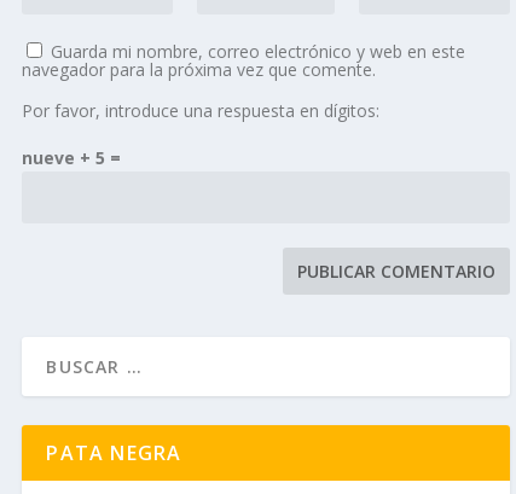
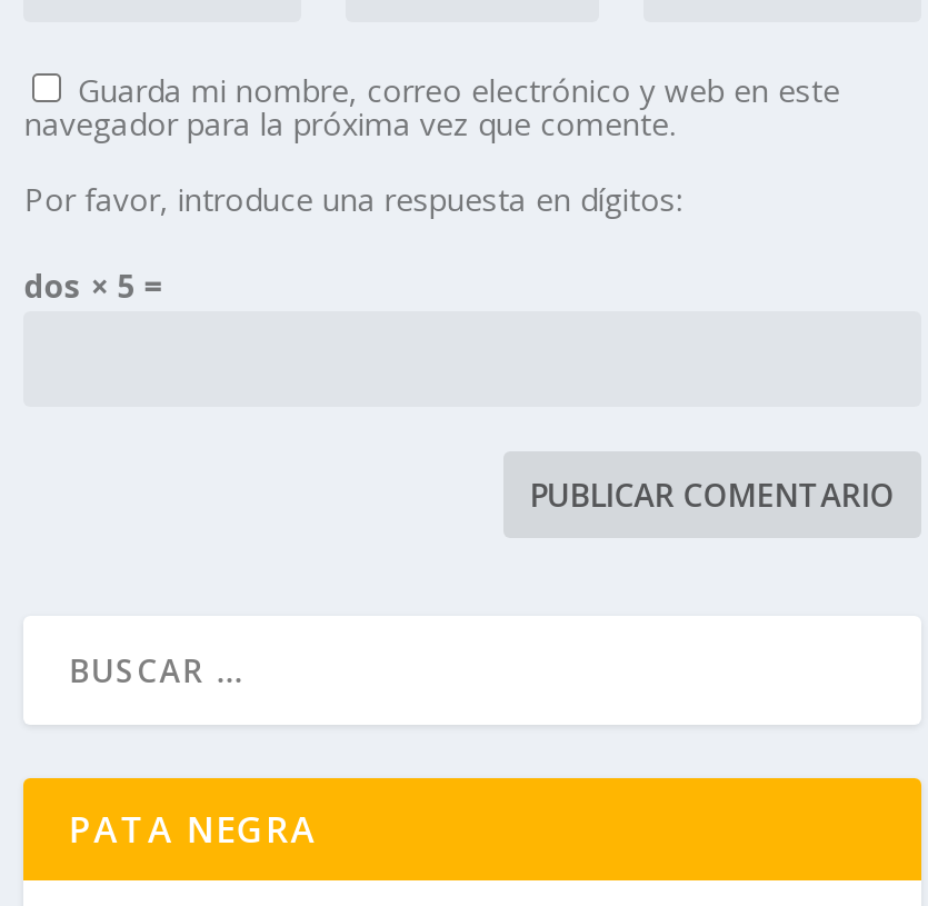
[22,146,121,168] nueve + 5 = -> [24,263,164,306] dos × 5 =

